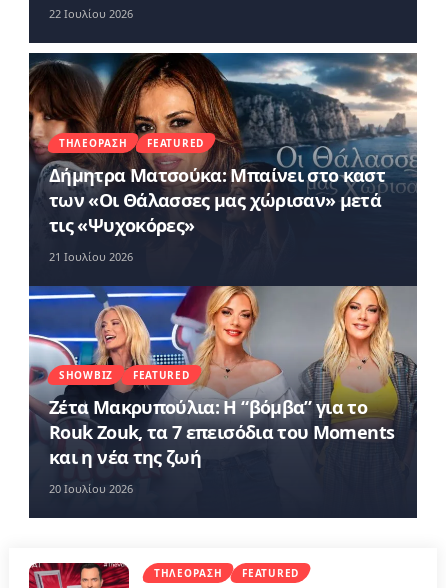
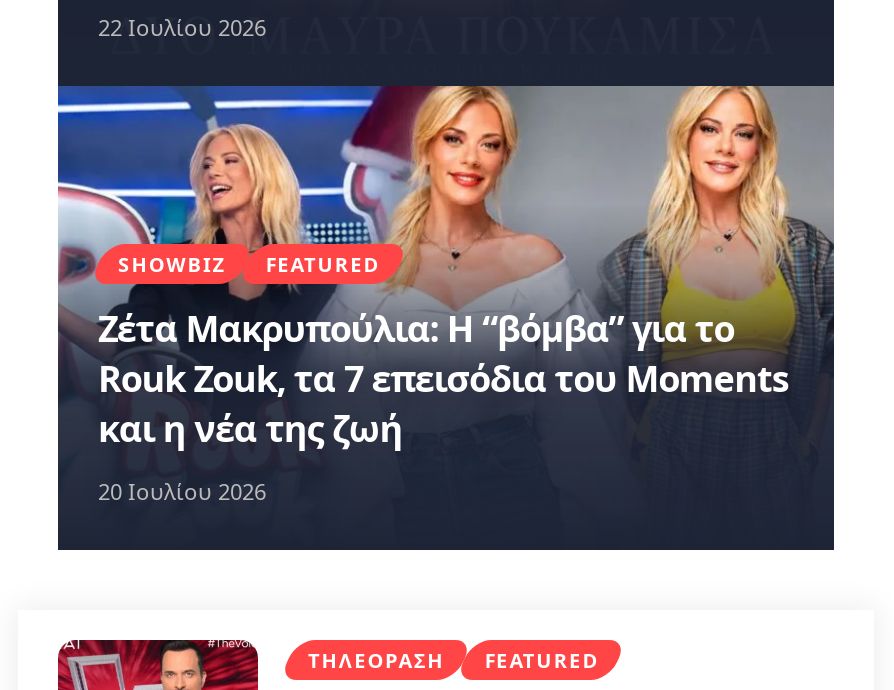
[28,42,417,264] [image] | ΤΗΛΕΌΡΑΣΗ | FEATURED | Δήμητρα Ματσούκα: Μπαίνει στο καστ | των «Οι Θάλασσες μας χώρισαν» μετά | τις «Ψυχοκόρες» | 21 Ιουλίου 2026 -> none

